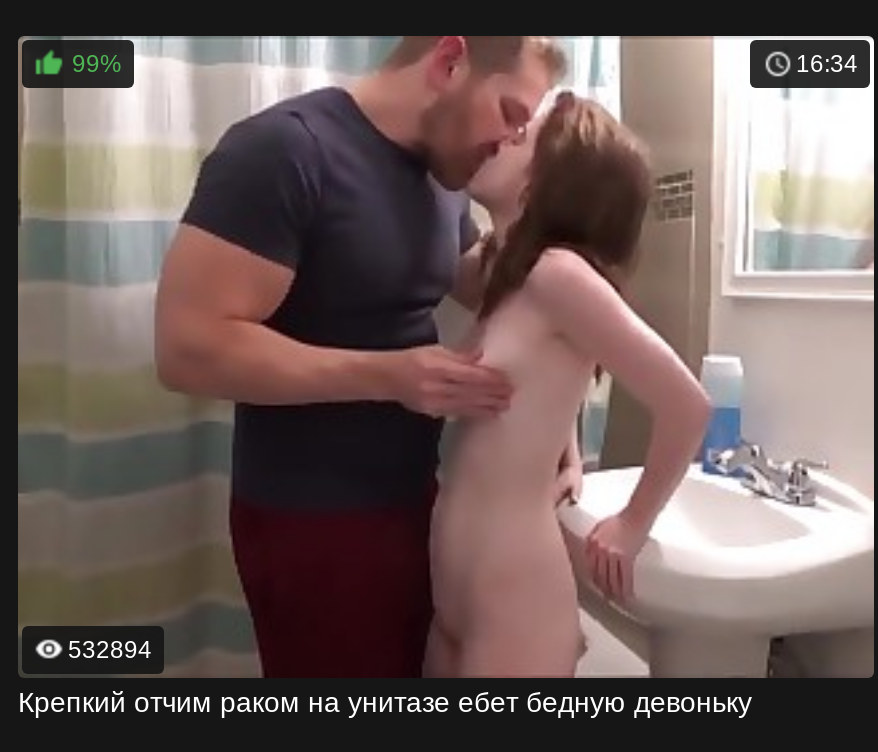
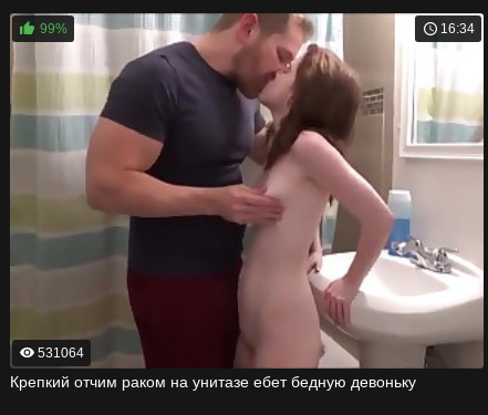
[68,636,152,664] 532894 -> [38,345,84,361] 531064

